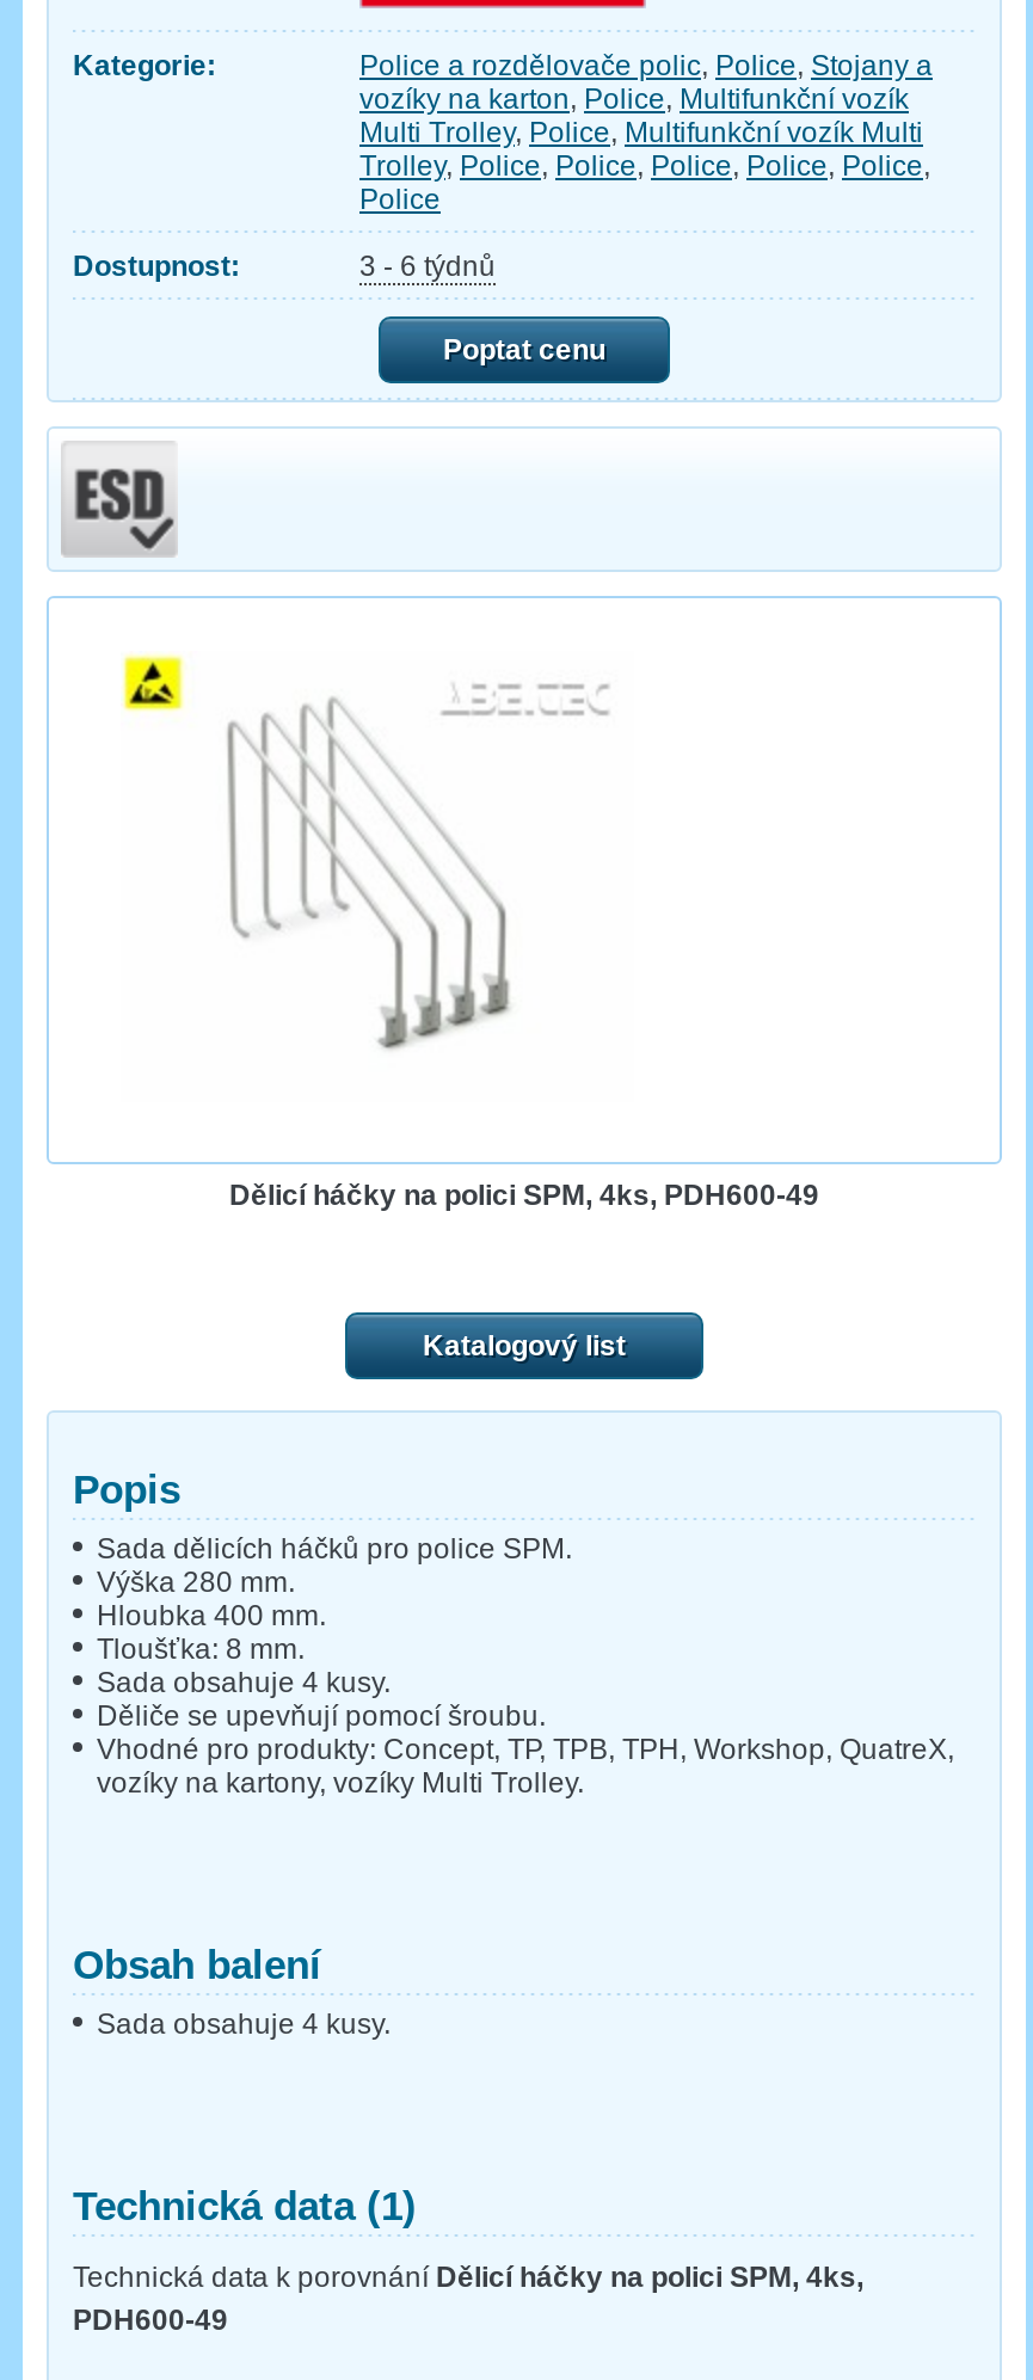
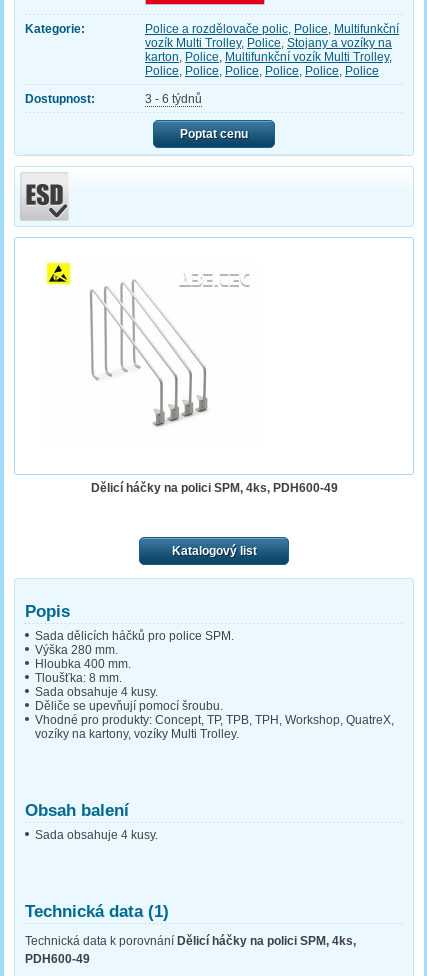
[359,49,933,216] Police a rozdělovače polic, Police, Stojany a | vozíky na karton, Police, Multifunkční vozík | Multi Trolley, Police, Multifunkční vozík Multi | Trolley, Police, Police, Police, Police, Police, | Police -> [145,22,399,78] Police a rozdělovače polic, Police, Multifunkční | vozík Multi Trolley, Police, Stojany a vozíky na | karton, Police, Multifunkční vozík Multi Trolley, | Police, Police, Police, Police, Police, Police

